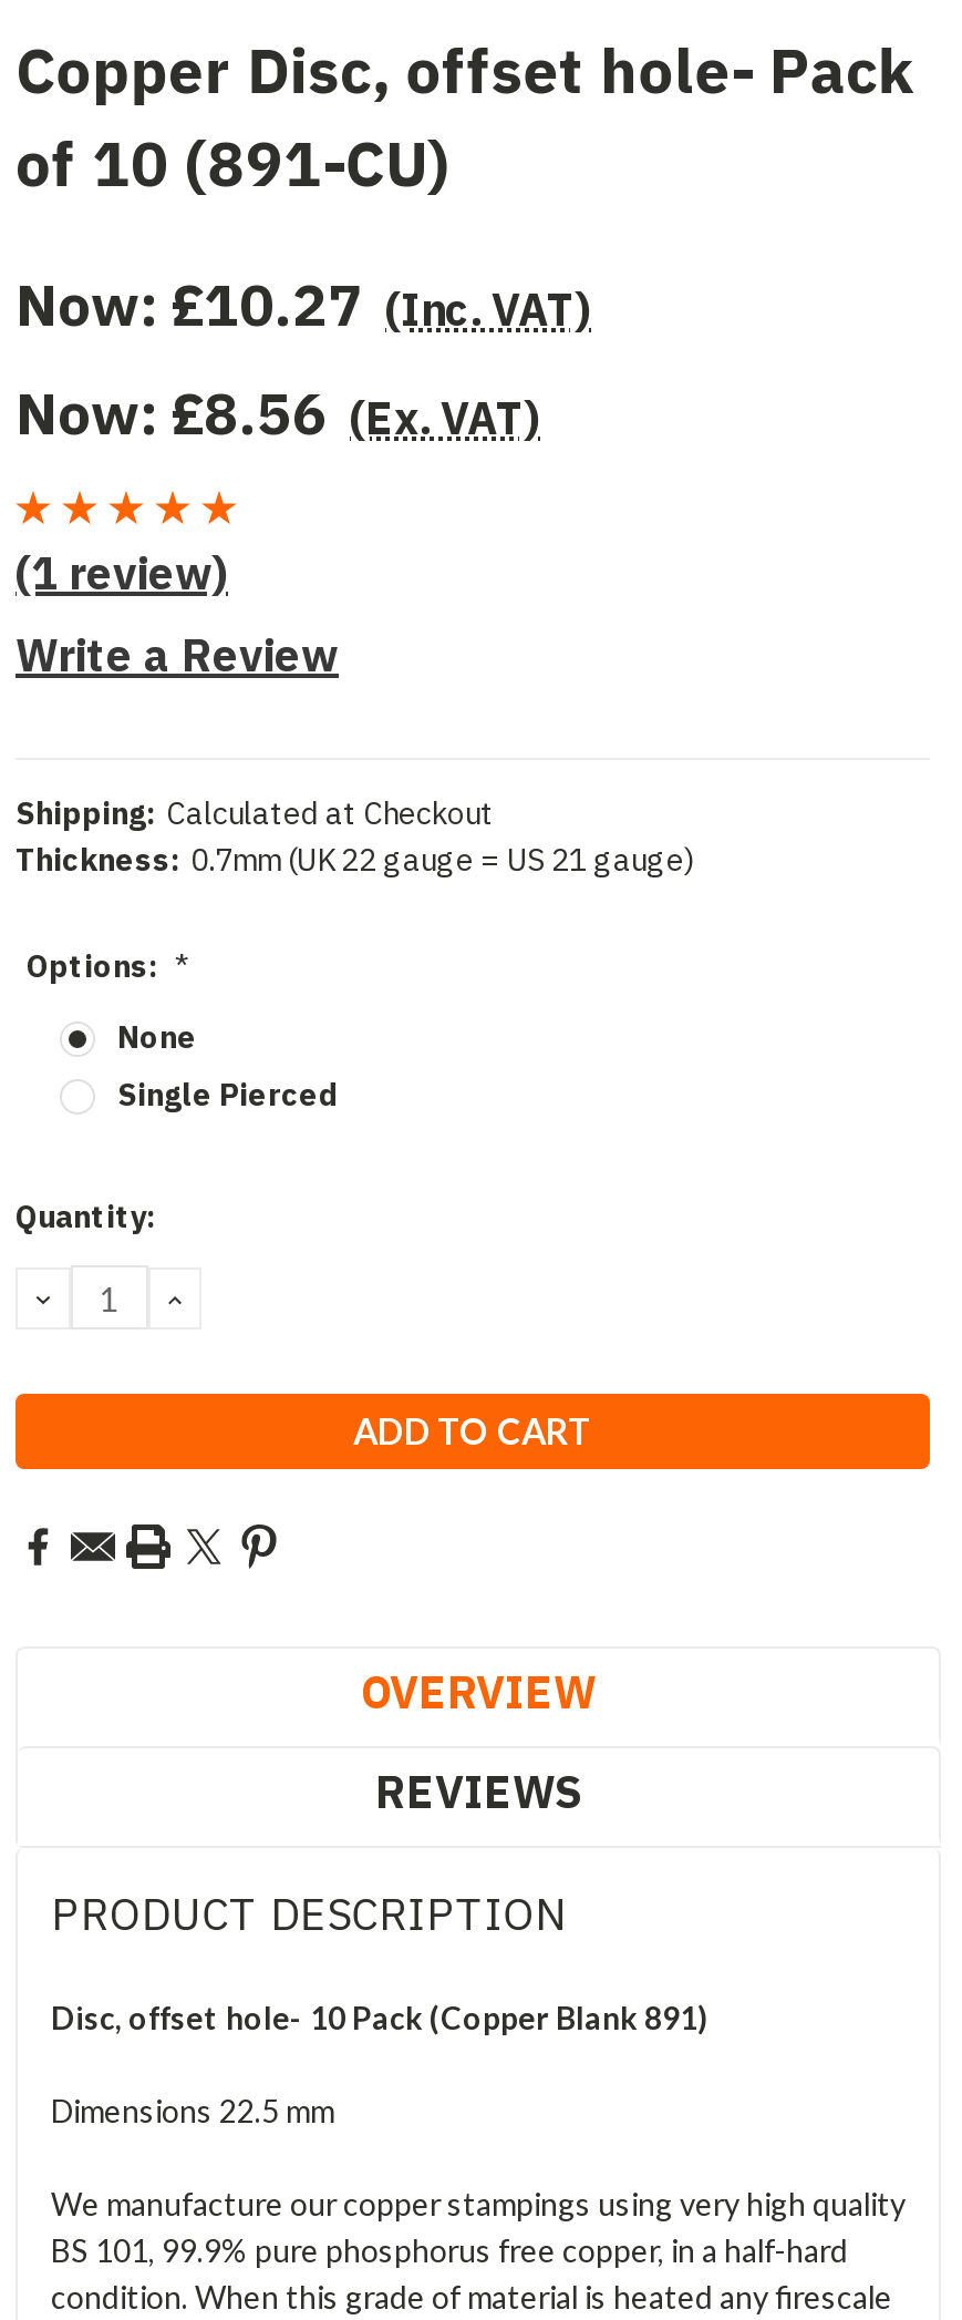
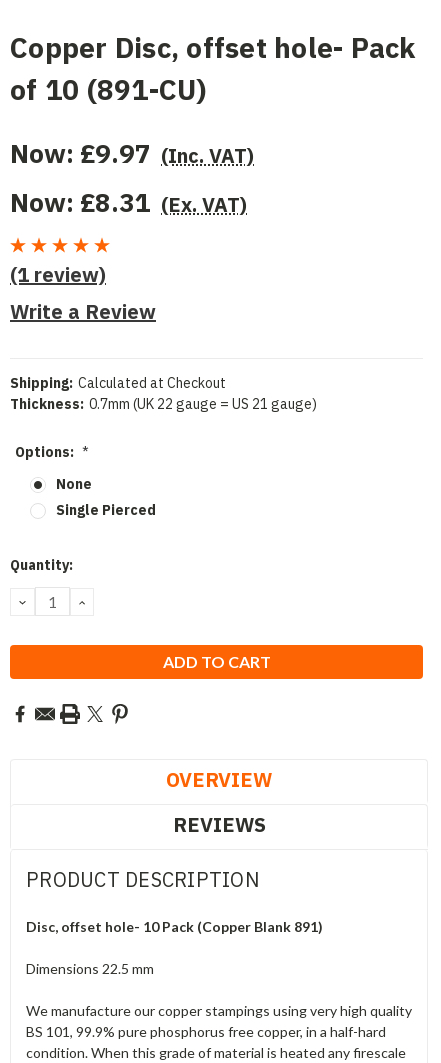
[15,267,591,342] Now: £10.27 (Inc. VAT) -> [10,136,254,170] Now: £9.97 (Inc. VAT)
[15,376,540,451] Now: £8.56 (Ex. VAT) -> [10,185,247,219] Now: £8.31 (Ex. VAT)

